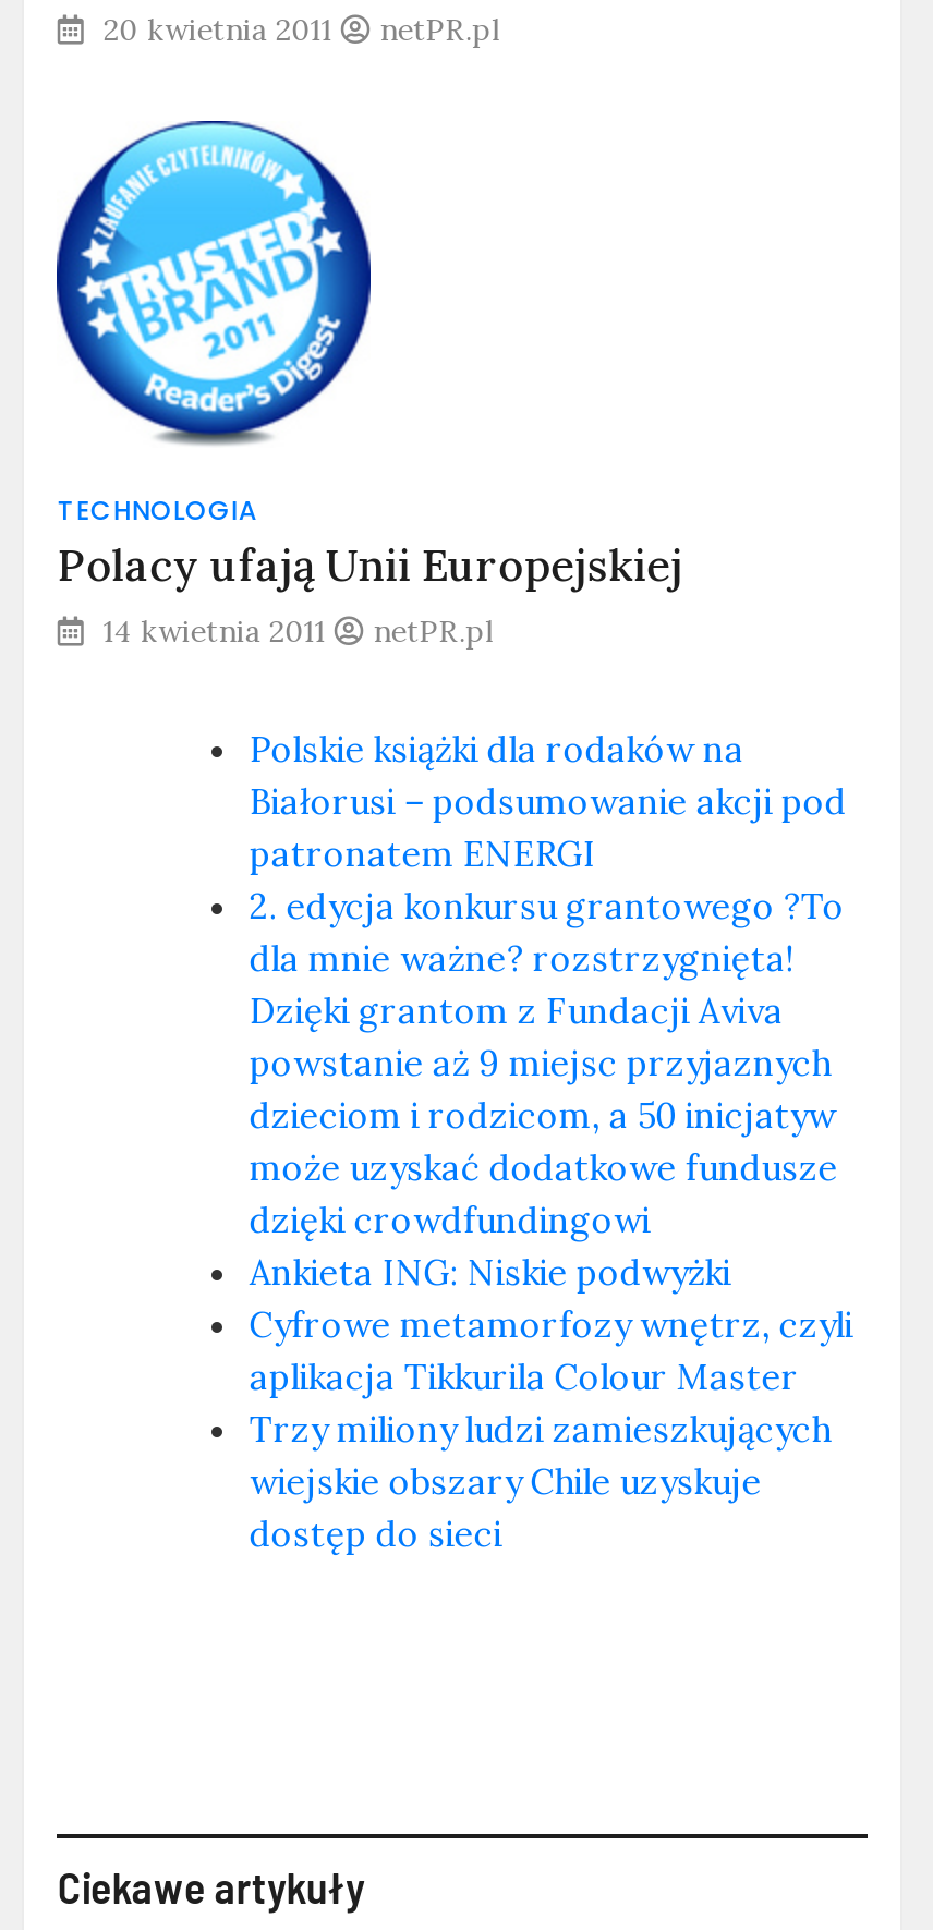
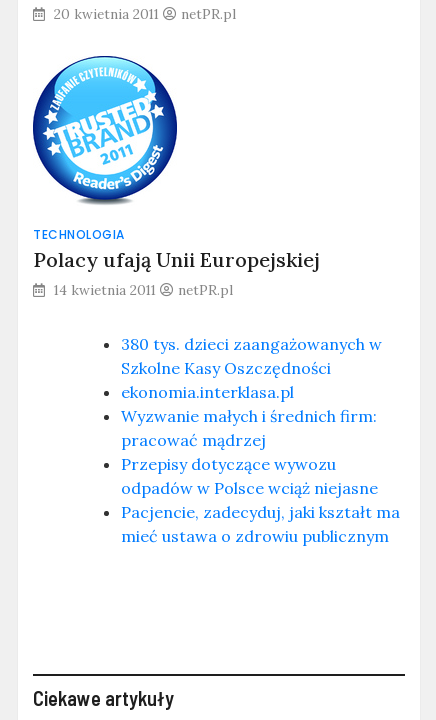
[249,727,853,1555] Polskie książki dla rodaków na | Białorusi – podsumowanie akcji pod | patronatem ENERGI | 2. edycja konkursu grantowego ?To | dla mnie ważne? rozstrzygnięta! | Dzięki grantom z Fundacji Aviva | powstanie aż 9 miejsc przyjaznych | dzieciom i rodzicom, a 50 inicjatyw | może uzyskać dodatkowe fundusze | dzięki crowdfundingowi | Ankieta ING: Niskie podwyżki | Cyfrowe metamorfozy wnętrz, czyli | aplikacja Tikkurila Colour Master | Trzy miliony ludzi zamieszkujących | wiejskie obszary Chile uzyskuje | dostęp do sieci -> [121,334,400,546] 380 tys. dzieci zaangażowanych w | Szkolne Kasy Oszczędności | ekonomia.interklasa.pl | Wyzwanie małych i średnich firm: | pracować mądrzej | Przepisy dotyczące wywozu | odpadów w Polsce wciąż niejasne | Pacjencie, zadecyduj, jaki kształt ma | mieć ustawa o zdrowiu publicznym

